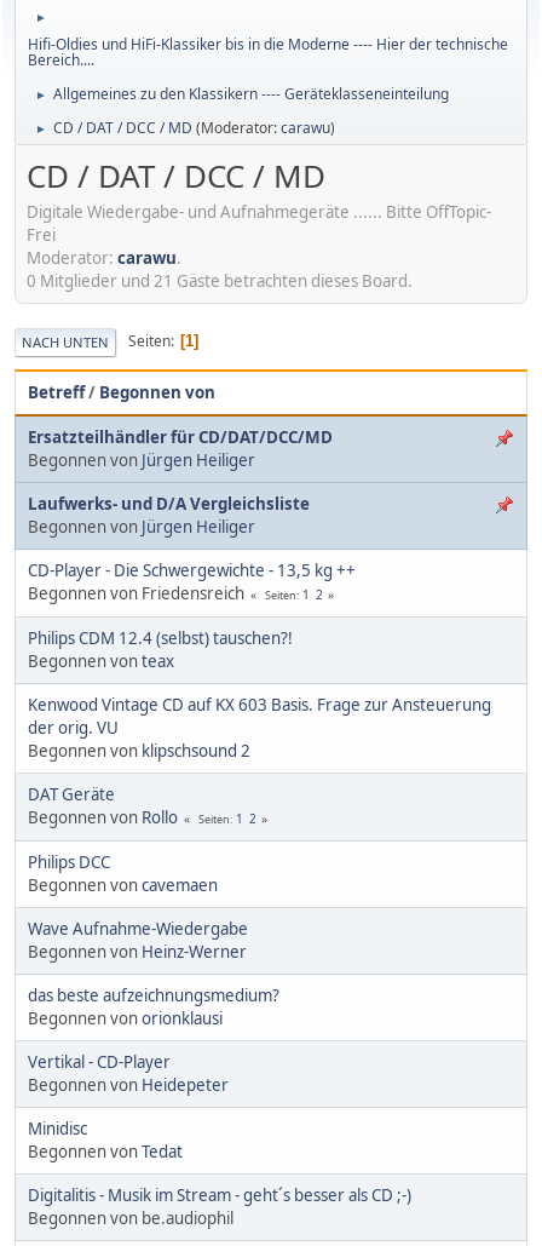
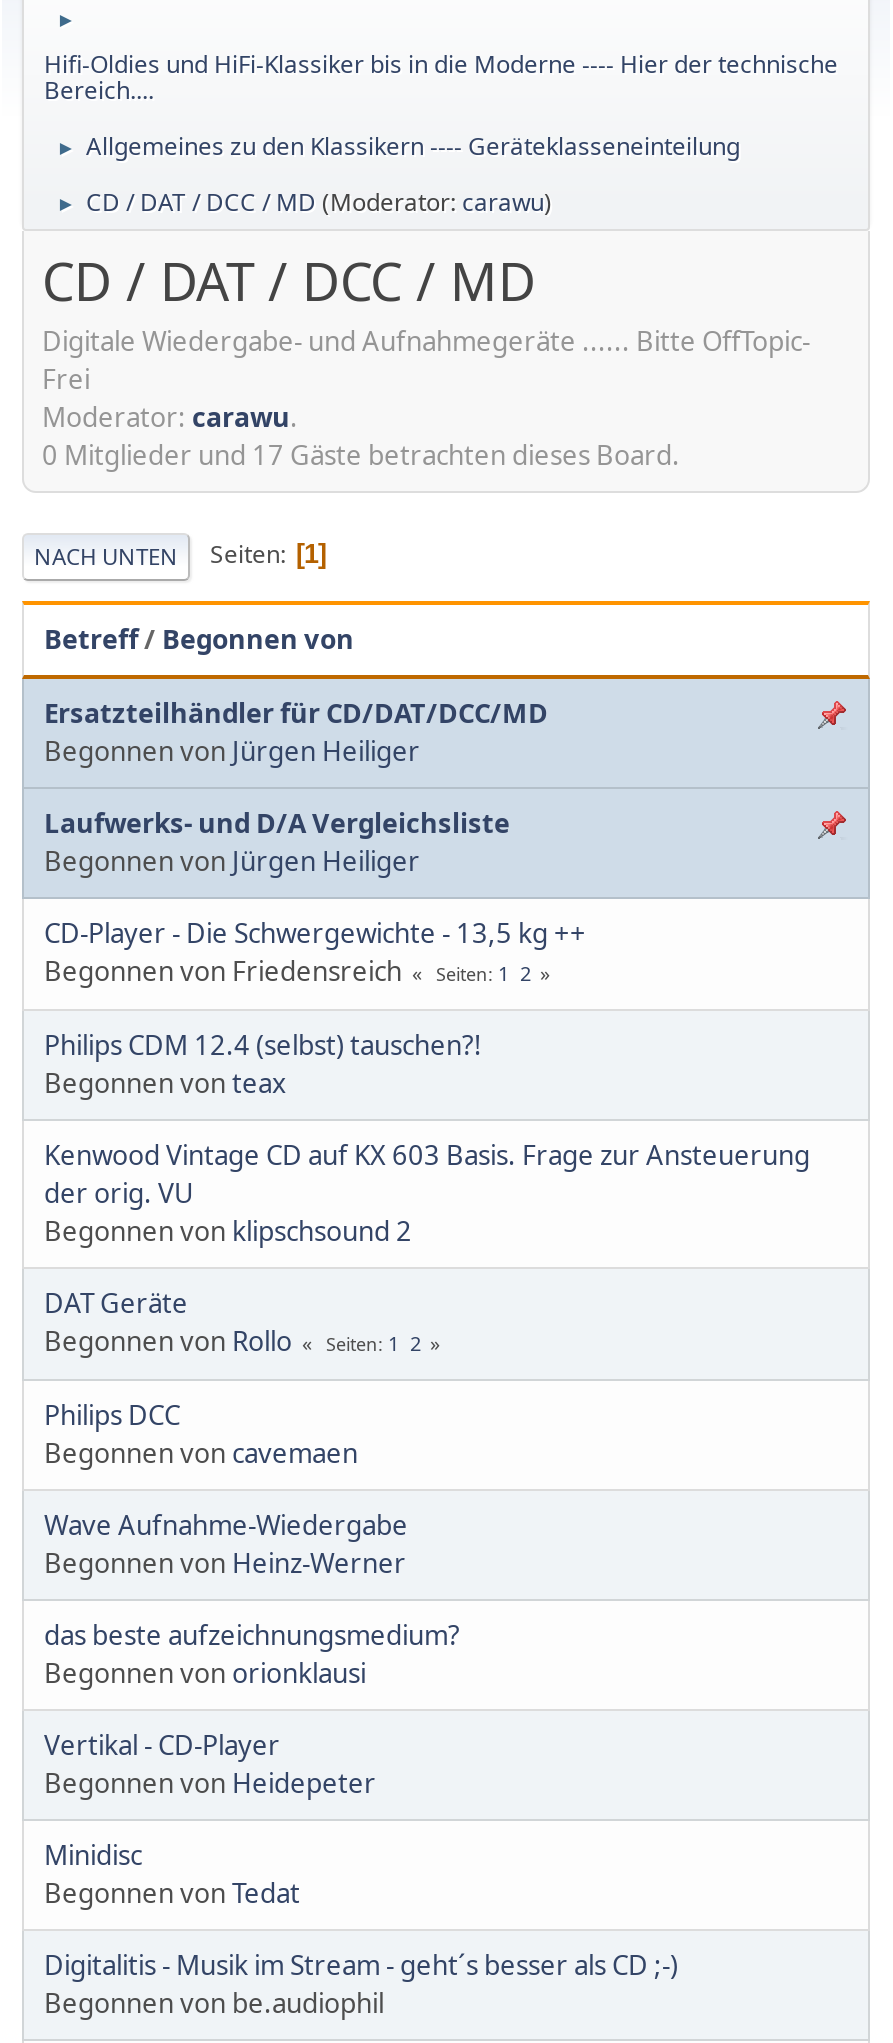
[27,269,413,291] 0 Mitglieder und 21 Gäste betrachten dieses Board. -> [42,436,680,472] 0 Mitglieder und 17 Gäste betrachten dieses Board.

